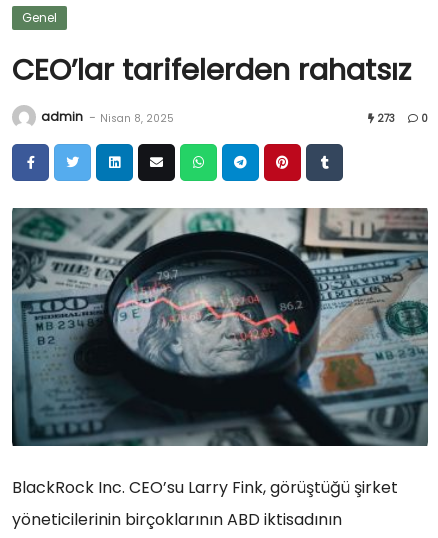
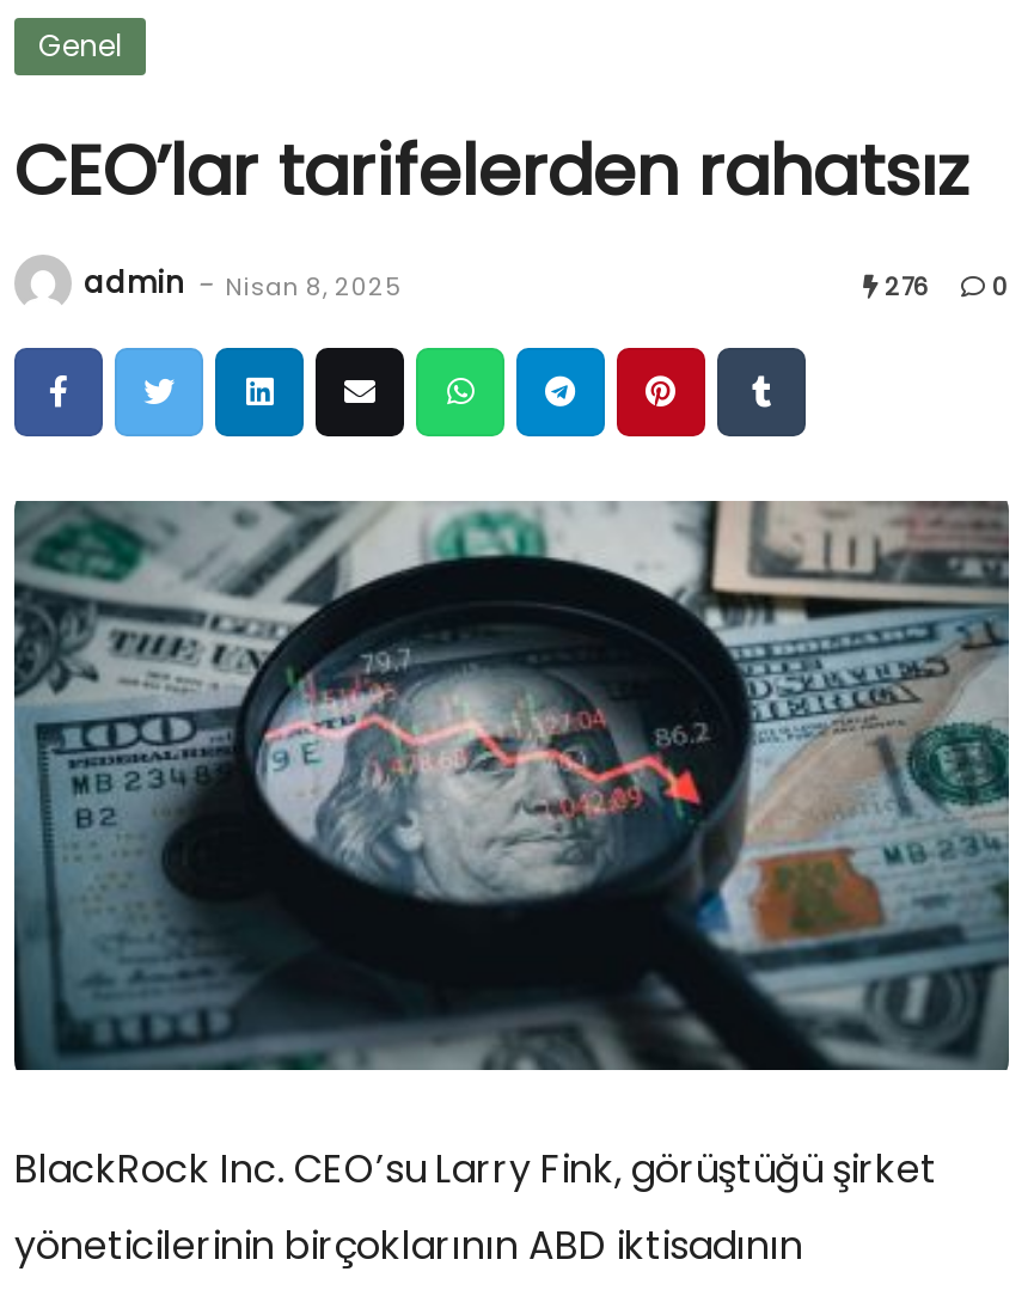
[374,110,428,125] 273 0 -> [877,268,1009,304] 276 0

